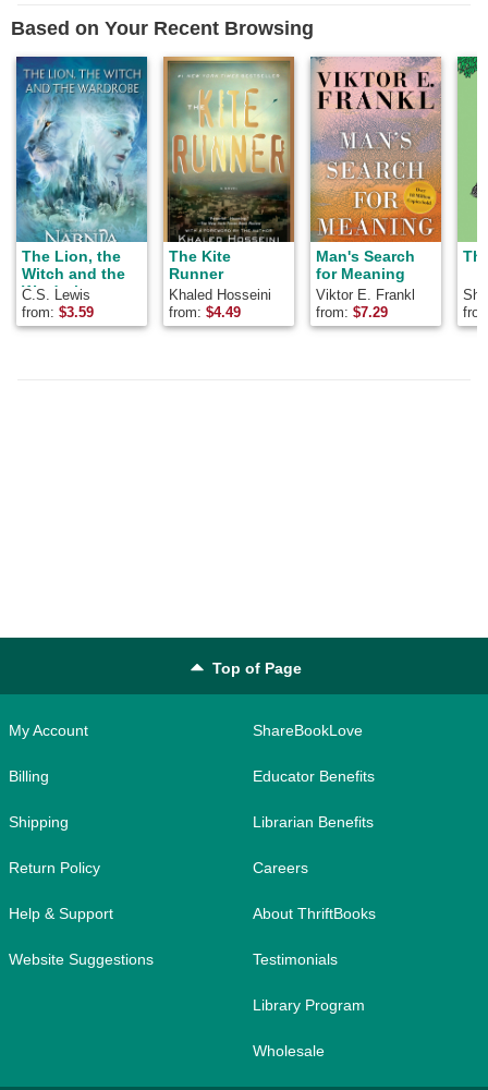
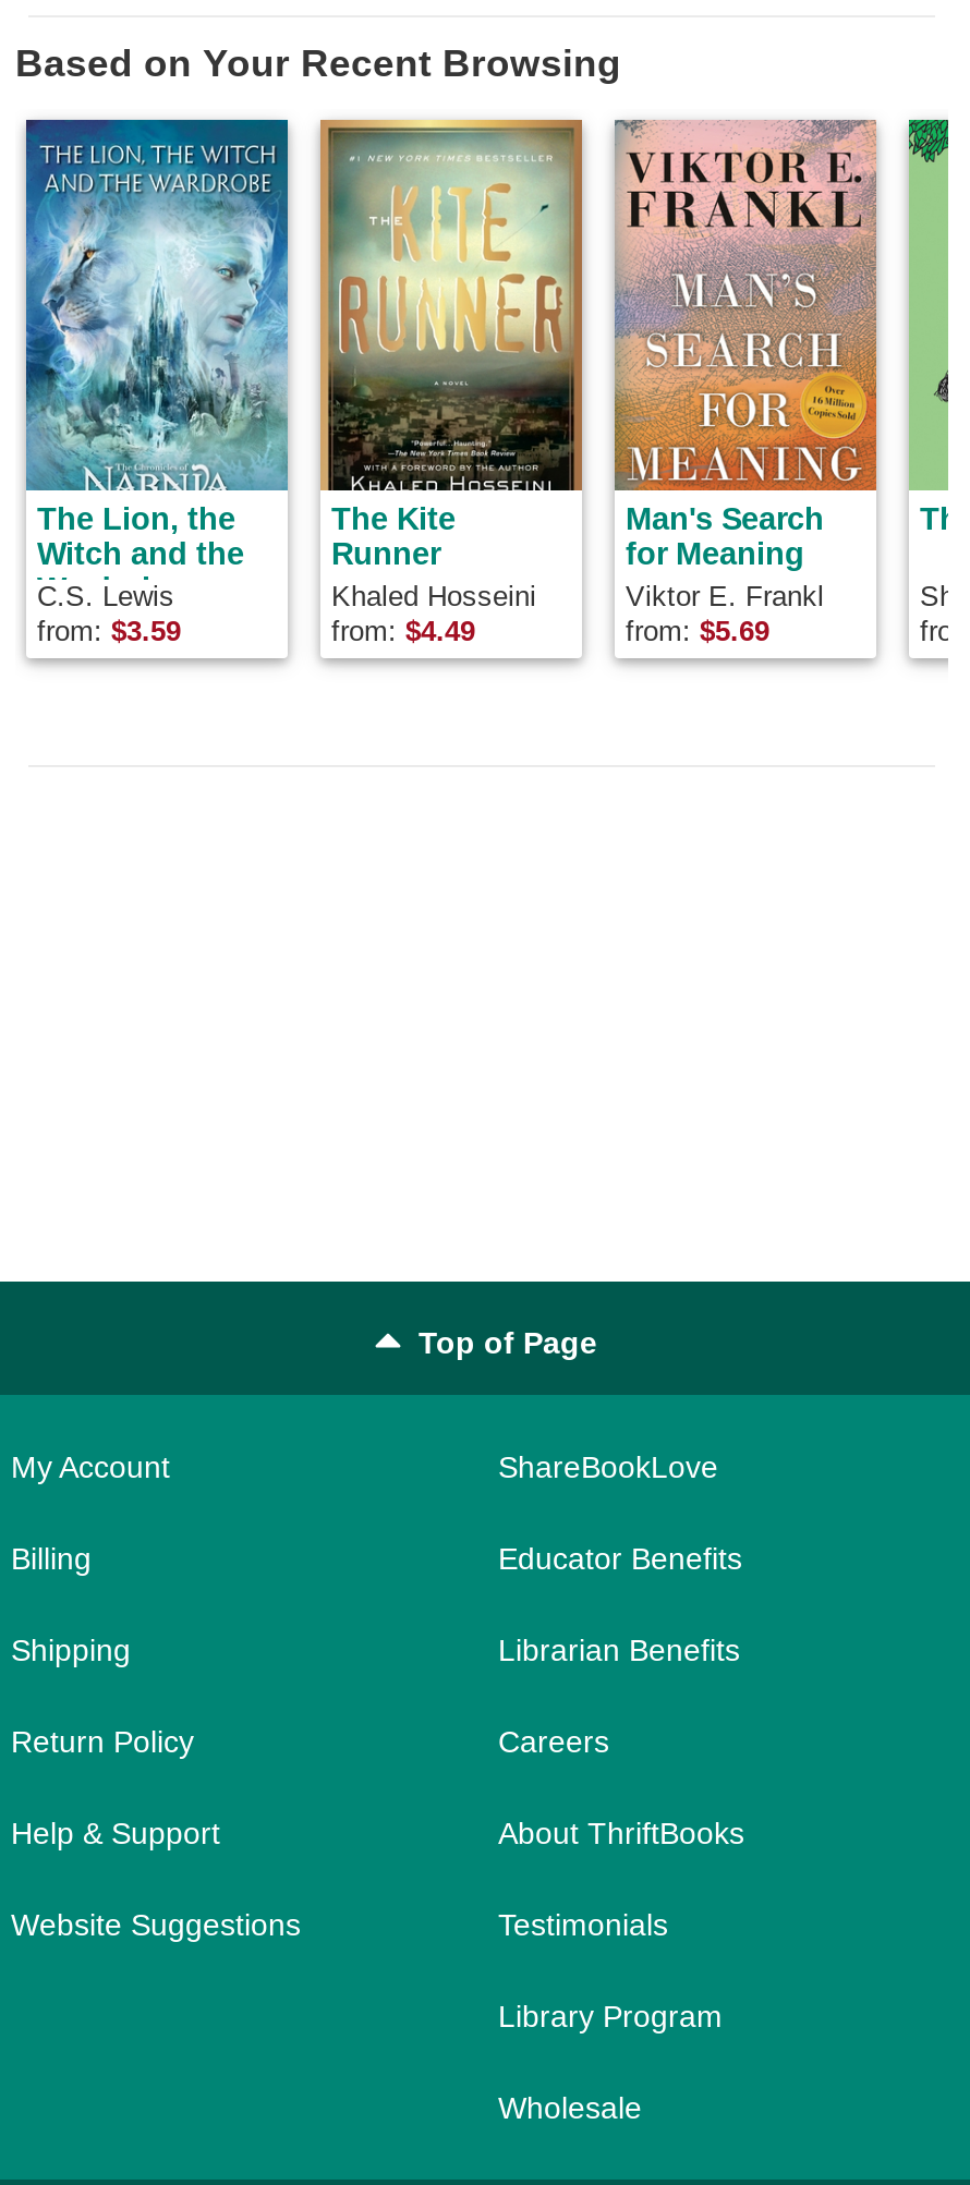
[316,304,388,320] from: $7.29 -> [626,614,769,647] from: $5.69

